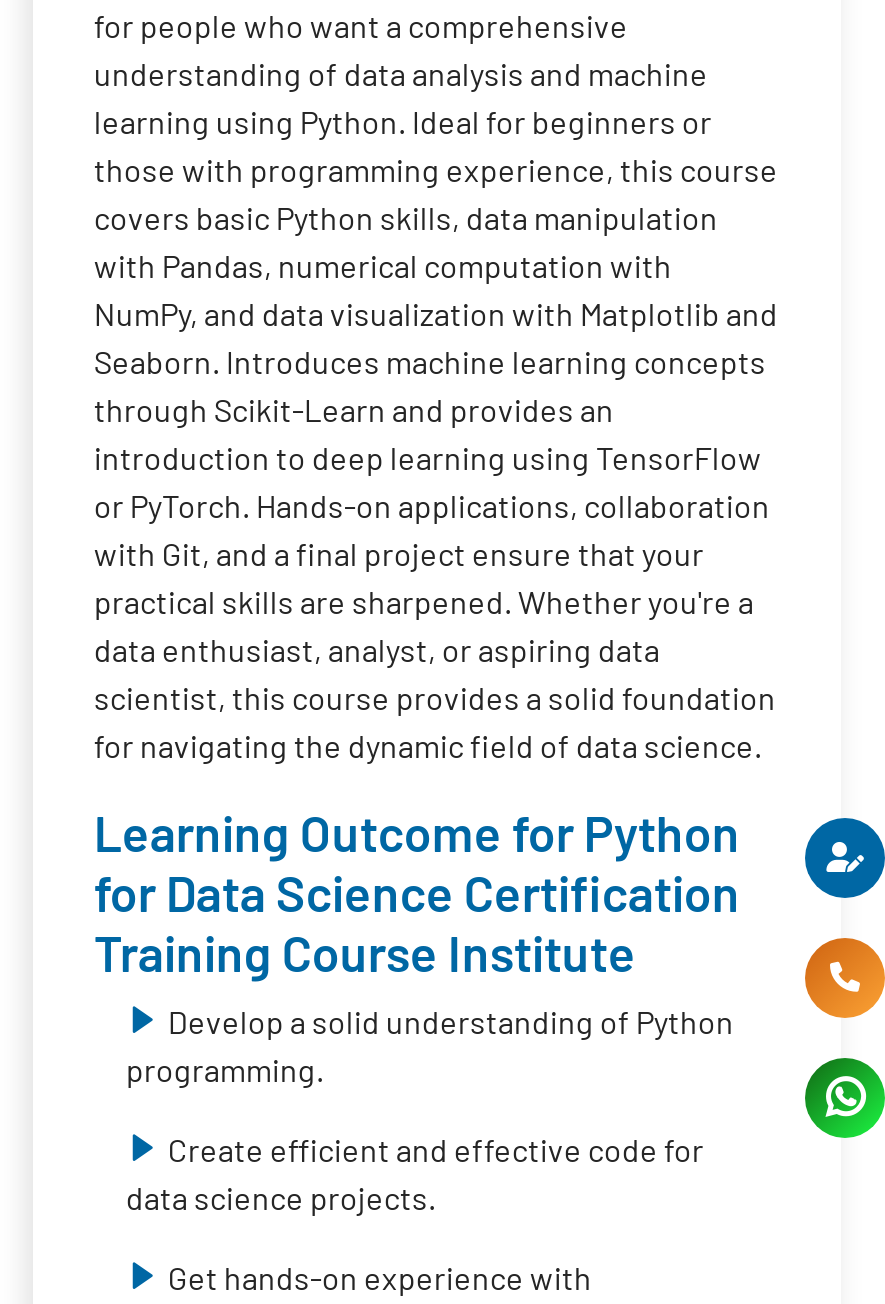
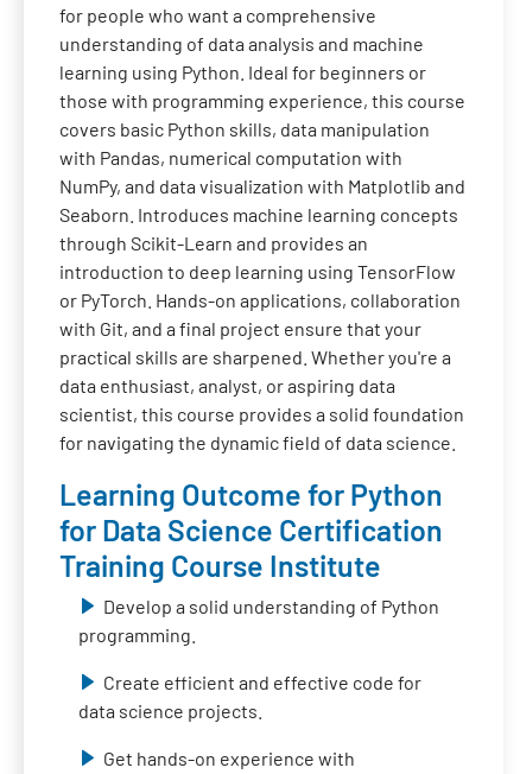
[803,816,879,900] [image] -> none
[803,936,879,1020] [image] -> none
[803,1056,879,1140] [image] -> none

